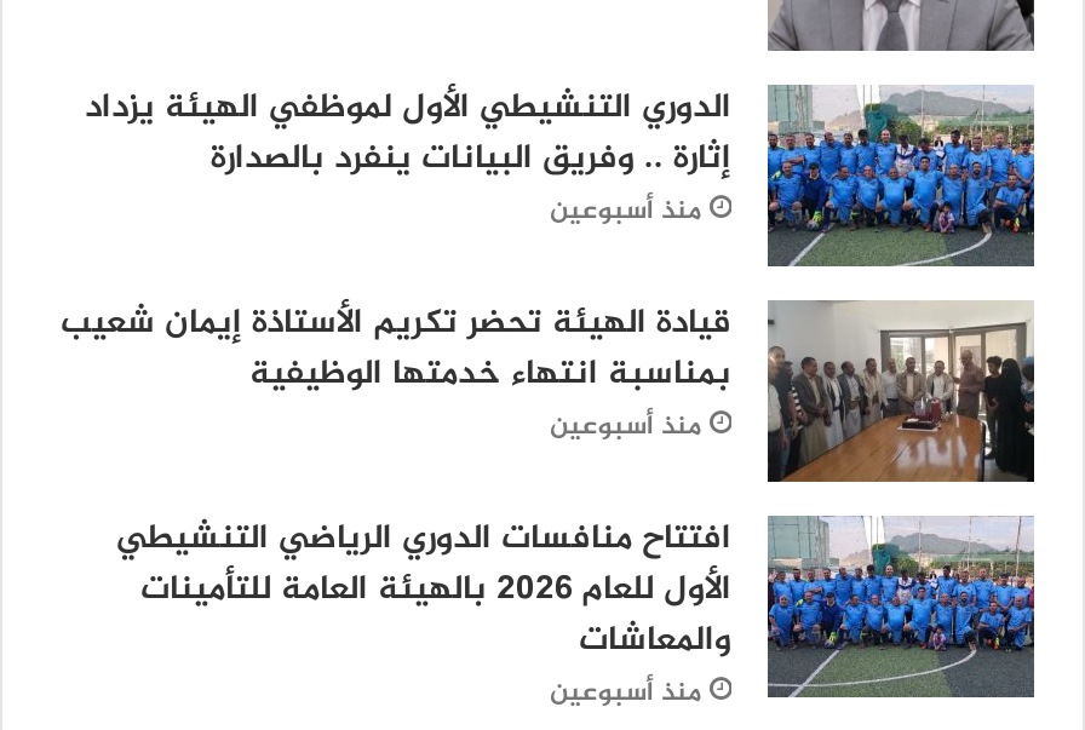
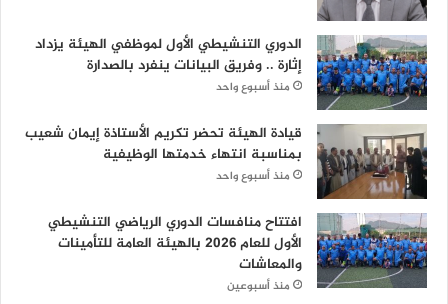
[550,189,702,235] منذ أسبوعين -> [216,78,290,97] منذ أسبوع واحد
[550,404,702,450] منذ أسبوعين -> [216,167,290,186] منذ أسبوع واحد

